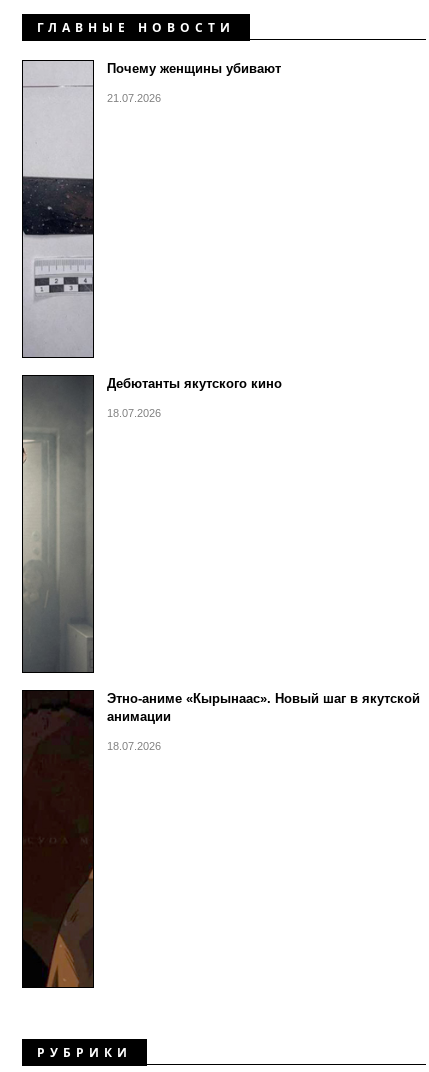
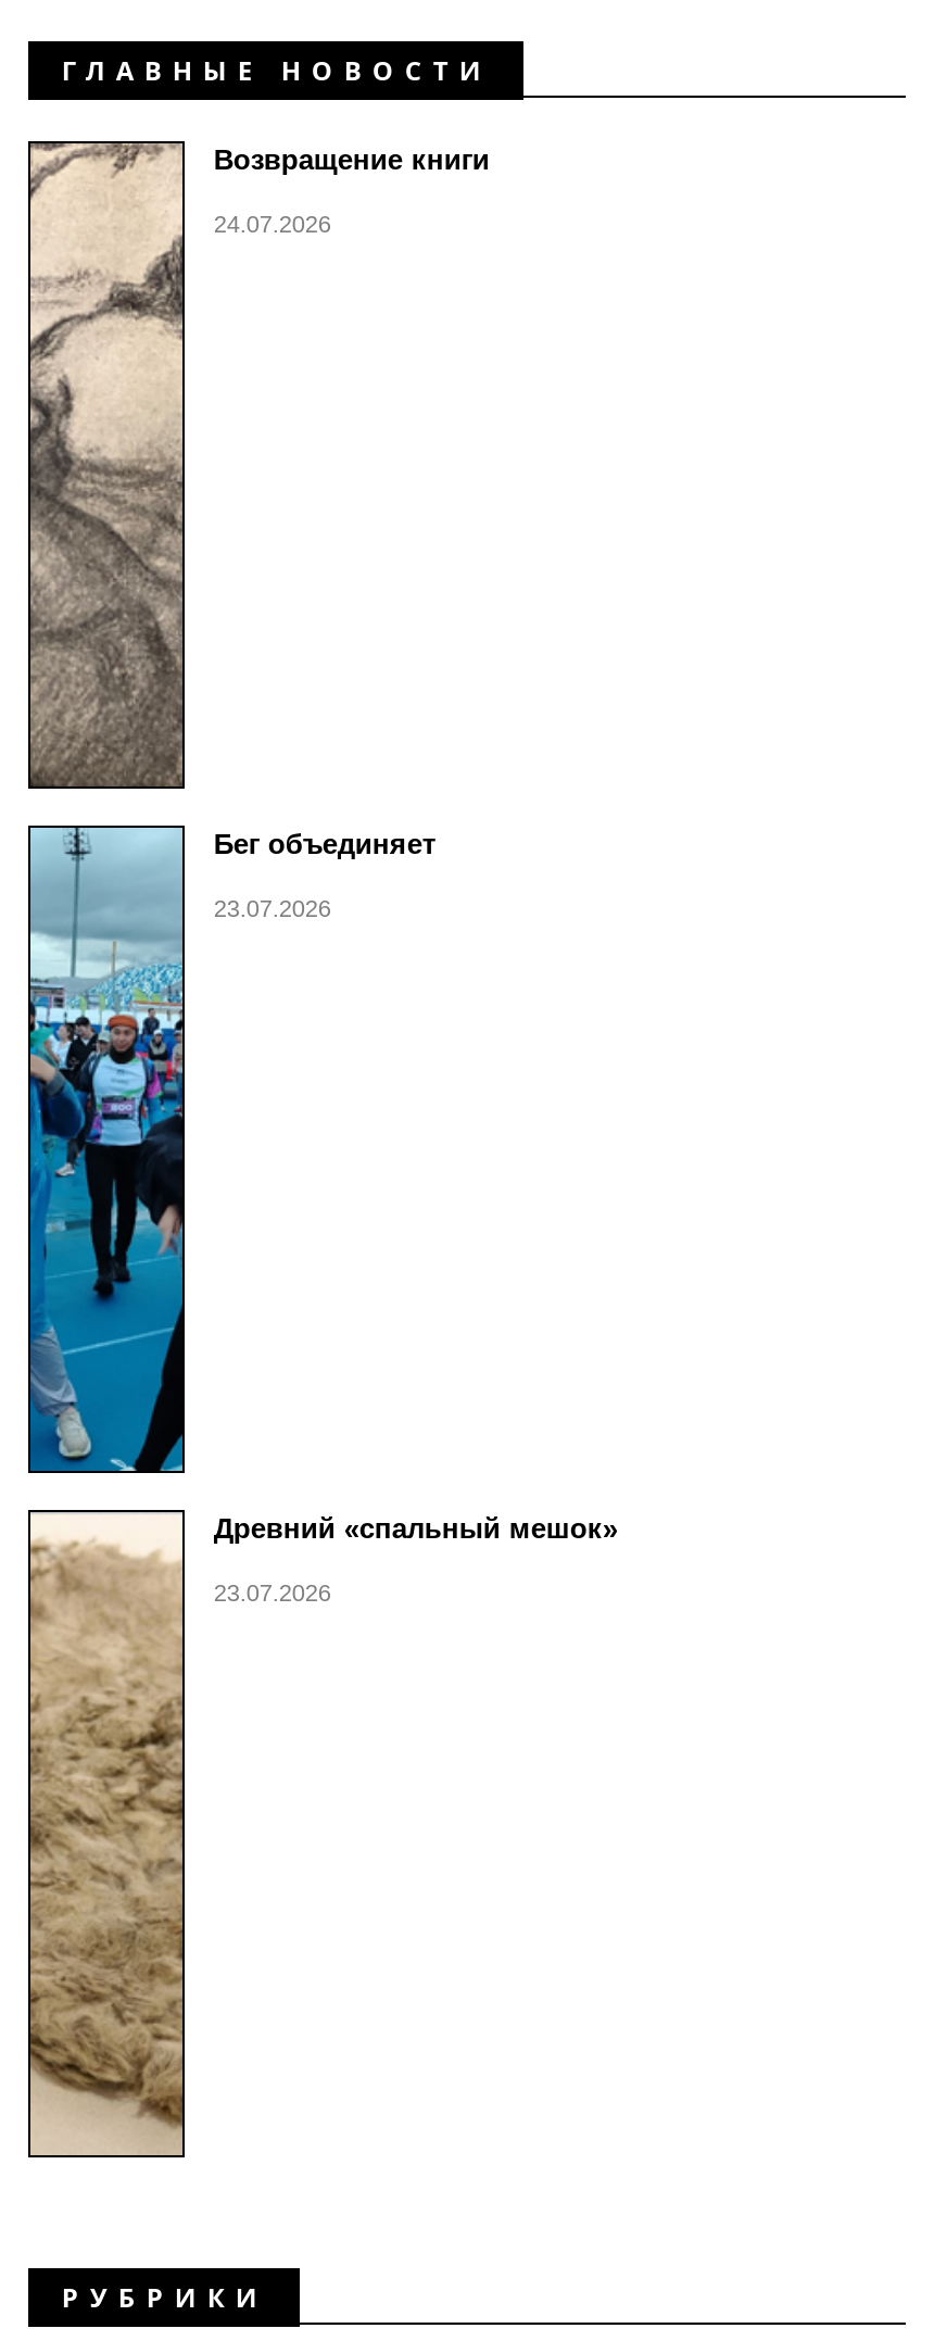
[22,60,281,358] [image] | Почему женщины убивают -> [28,141,490,789] [image] | Возвращение книги
[107,92,161,104] 21.07.2026 -> [214,211,331,237] 24.07.2026
[22,375,282,673] [image] | Дебютанты якутского кино -> [28,826,435,1473] [image] | Бег объединяет
[107,407,161,419] 18.07.2026 -> [214,896,331,922] 23.07.2026
[22,690,420,988] [image] | Этно-аниме «Кырынаас». Новый шаг в якутской | анимации -> [28,1510,618,2157] [image] | Древний «спальный мешок»
[107,740,161,752] 18.07.2026 -> [214,1580,331,1606] 23.07.2026

